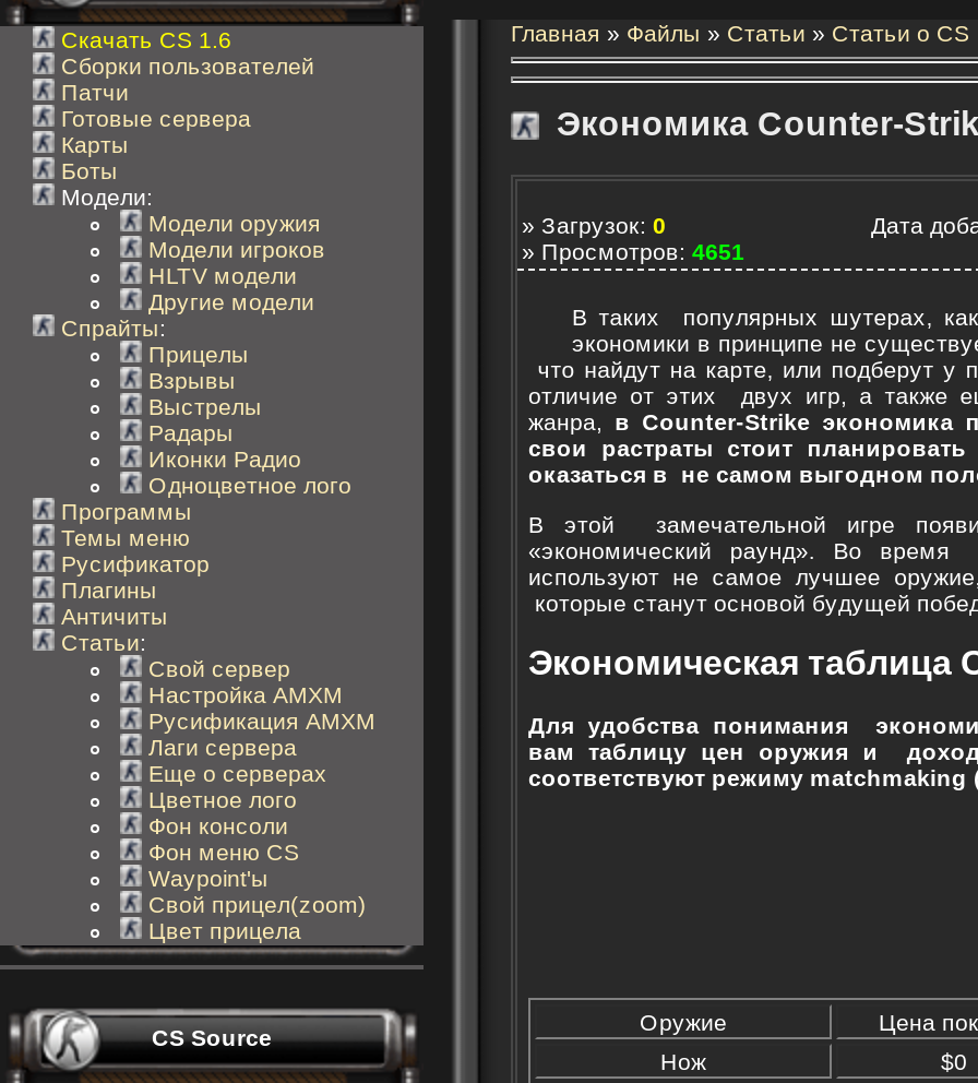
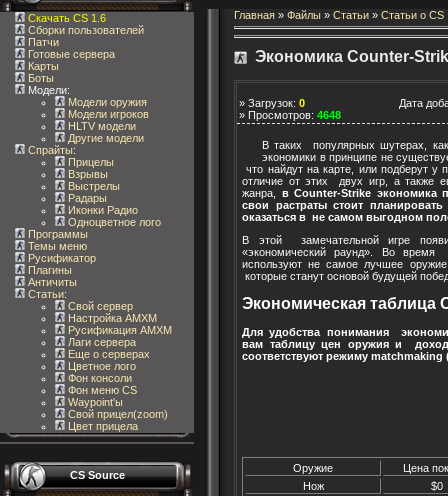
[522,237,744,263] » Просмотров: 4651 -> [239,108,341,120] » Просмотров: 4648

